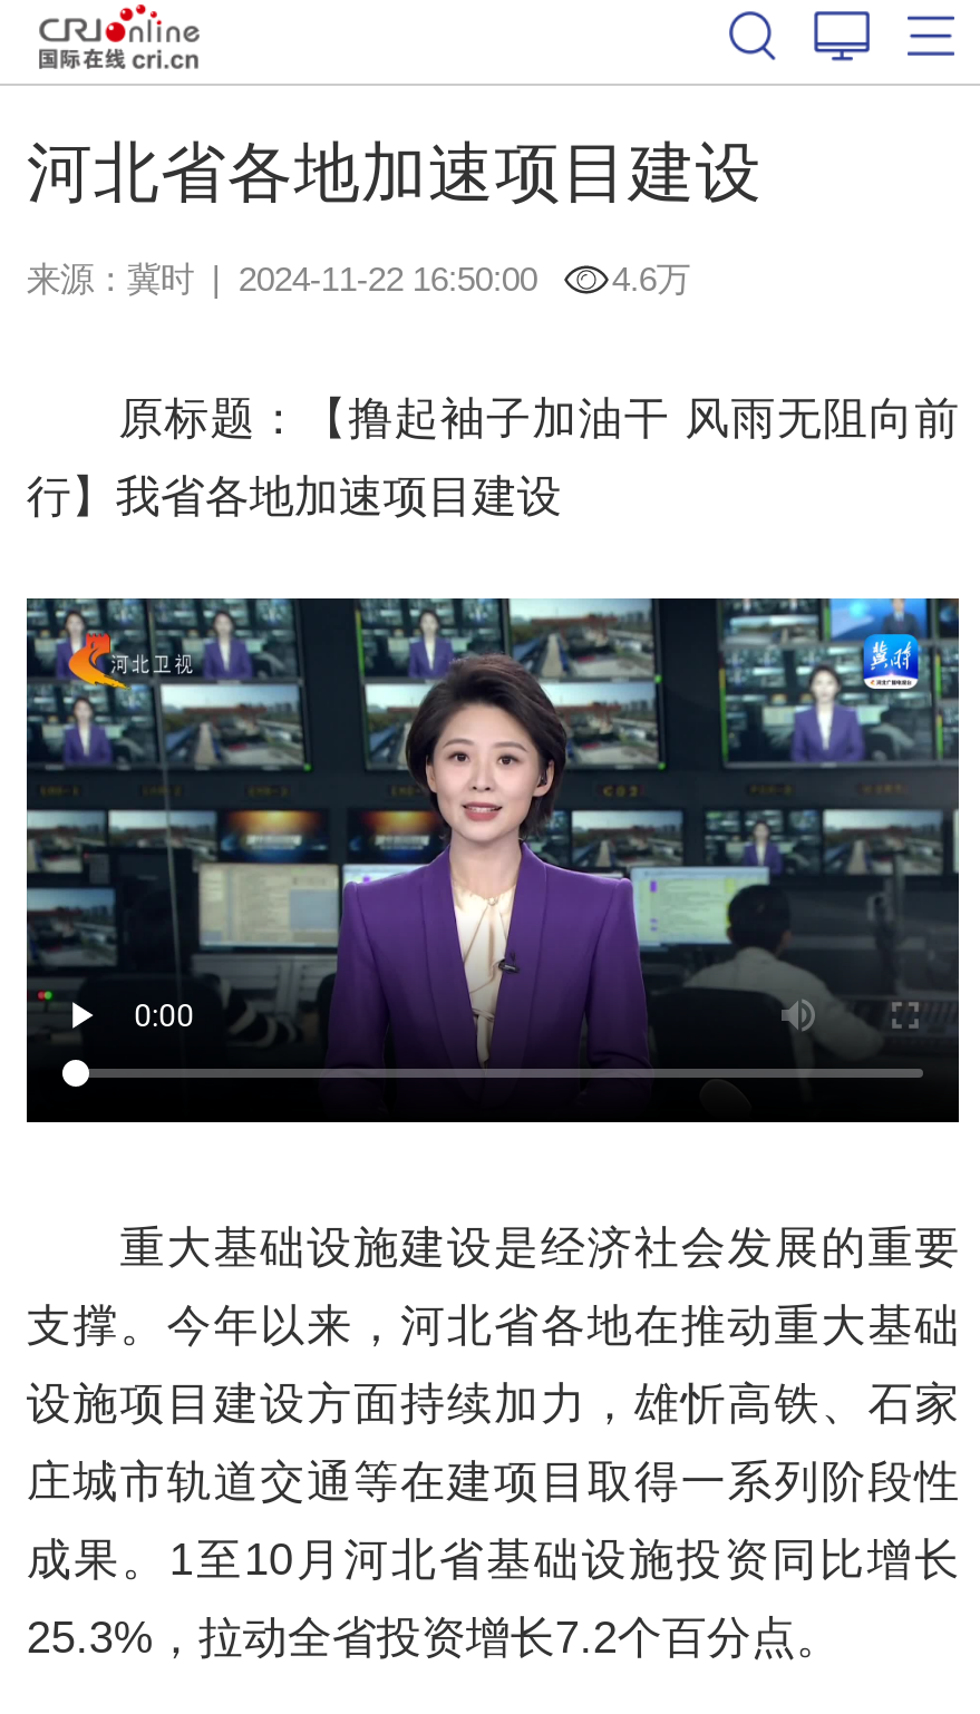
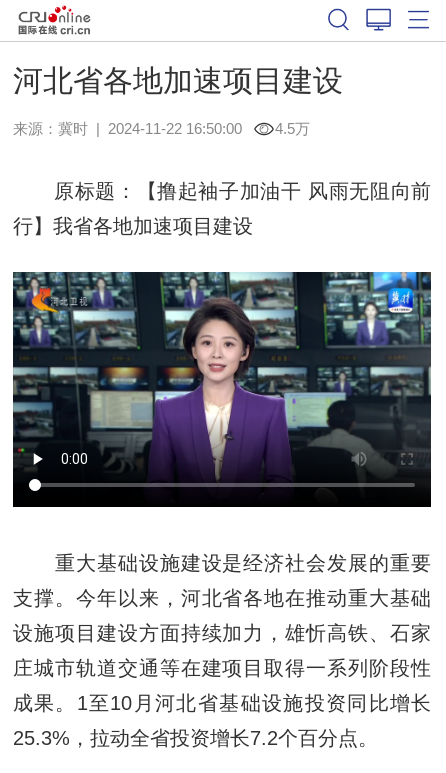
[612,259,690,297] 4.6万 -> [275,120,310,137] 4.5万

